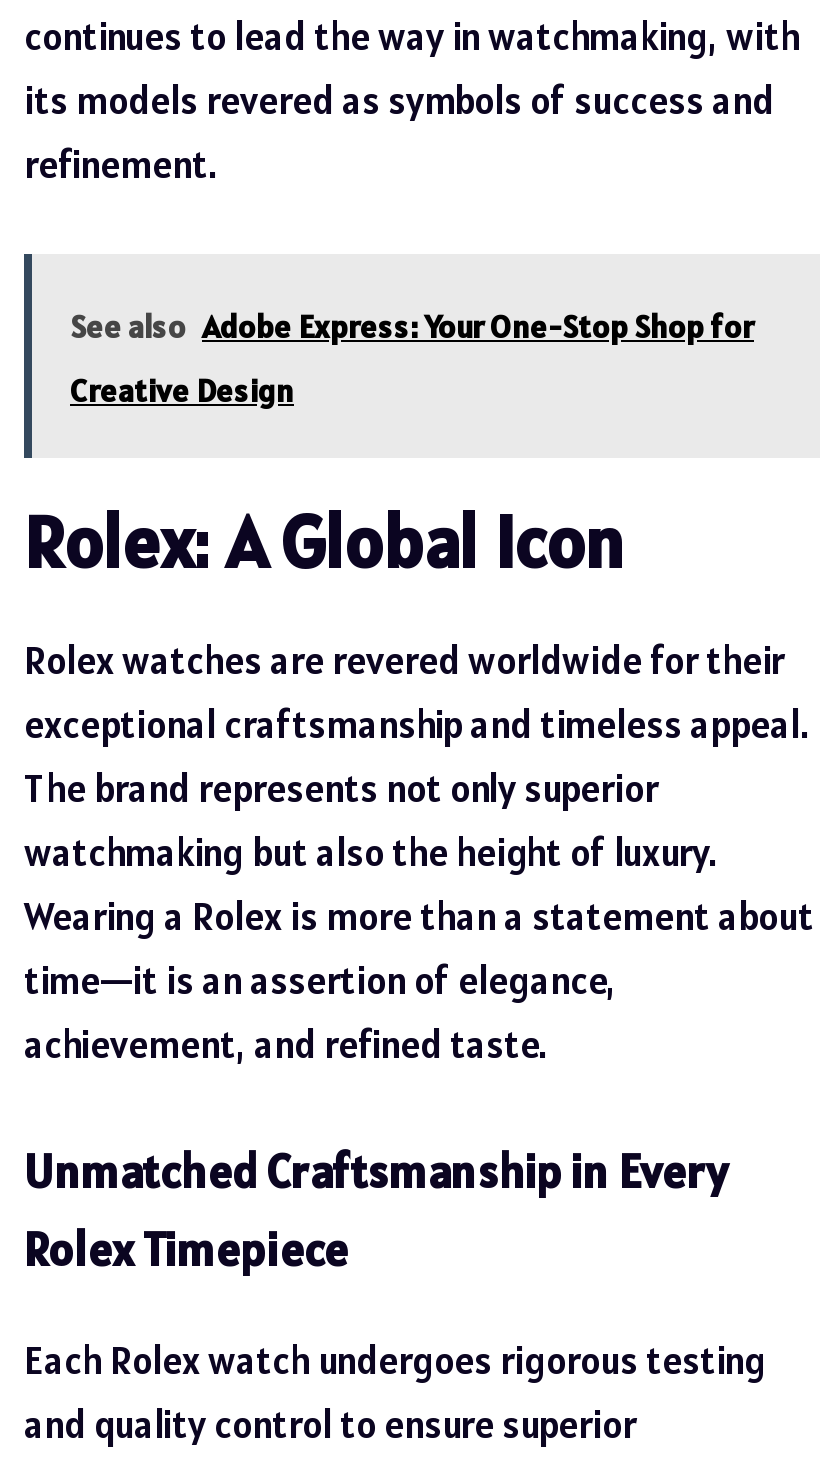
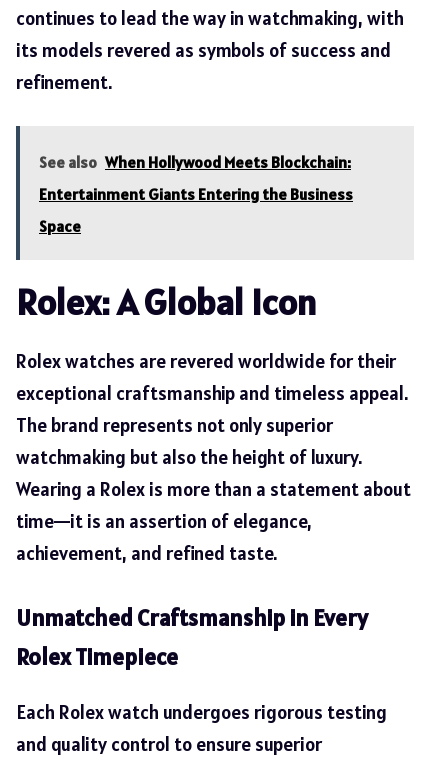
[70,305,754,409] See also Adobe Express: Your One-Stop Shop for | Creative Design -> [39,152,353,236] See also When Hollywood Meets Blockchain: | Entertainment Giants Entering the Business | Space

